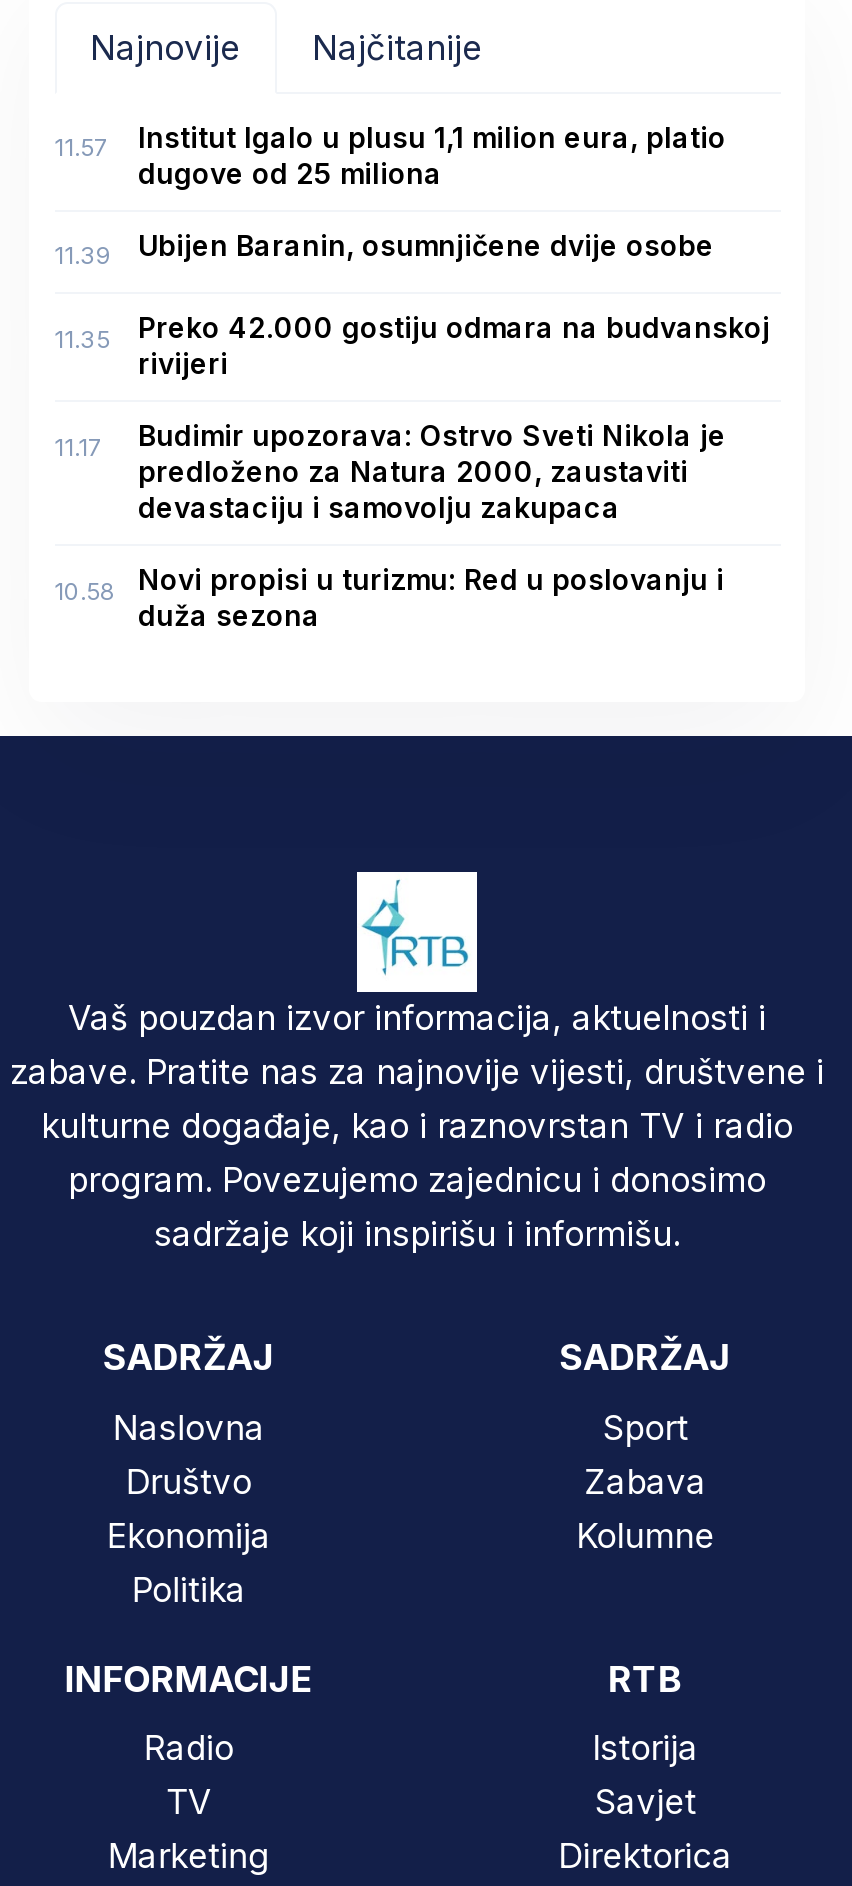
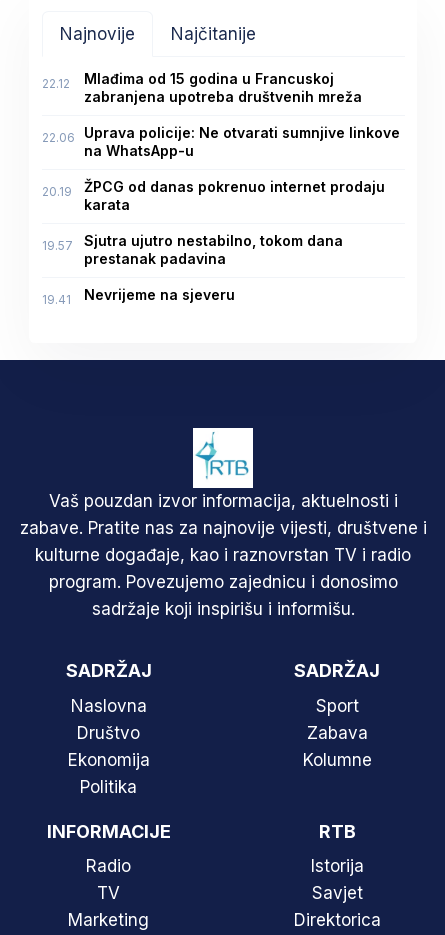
[54,120,726,190] 11.57 | Institut Igalo u plusu 1,1 milion eura, platio | dugove od 25 miliona -> [41,70,361,105] 22.12 | Mlađima od 15 godina u Francuskoj | zabranjena upotreba društvenih mreža
[54,228,714,271] 11.39 | Ubijen Baranin, osumnjičene dvije osobe -> [41,124,399,159] 22.06 Uprava policije: Ne otvarati sumnjive linkove | na WhatsApp-u
[54,311,770,381] 11.35 | Preko 42.000 gostiju odmara na budvanskoj | rivijeri -> [41,178,384,213] 20.19 | ŽPCG od danas pokrenuo internet prodaju | karata
[54,419,726,525] 11.17 | Budimir upozorava: Ostrvo Sveti Nikola je | predloženo za Natura 2000, zaustaviti | devastaciju i samovolju zakupaca -> [41,232,342,267] 19.57 | Sjutra ujutro nestabilno, tokom dana | prestanak padavina
[54,563,724,633] 10.58 | Novi propisi u turizmu: Red u poslovanju i | duža sezona -> [41,286,234,307] 19.41 | Nevrijeme na sjeveru

